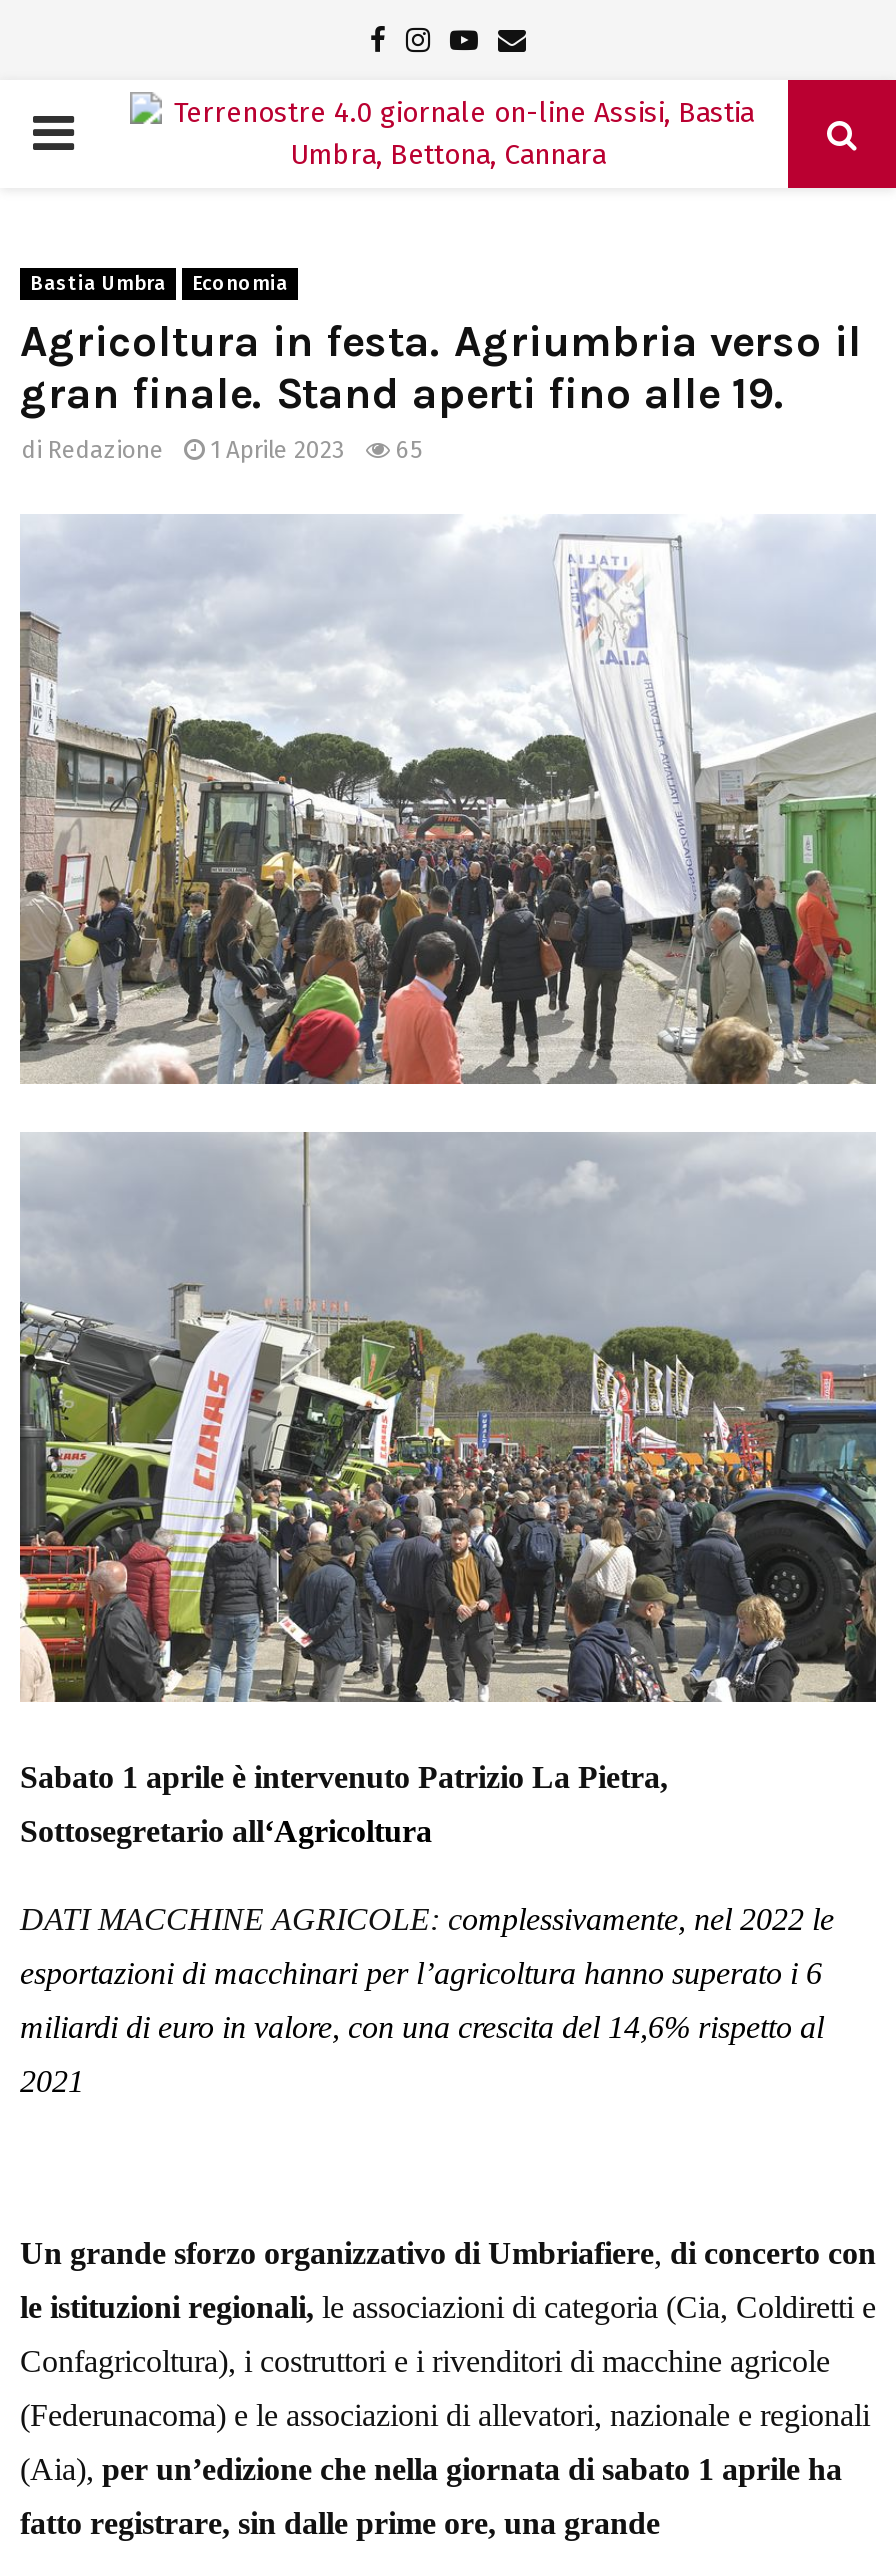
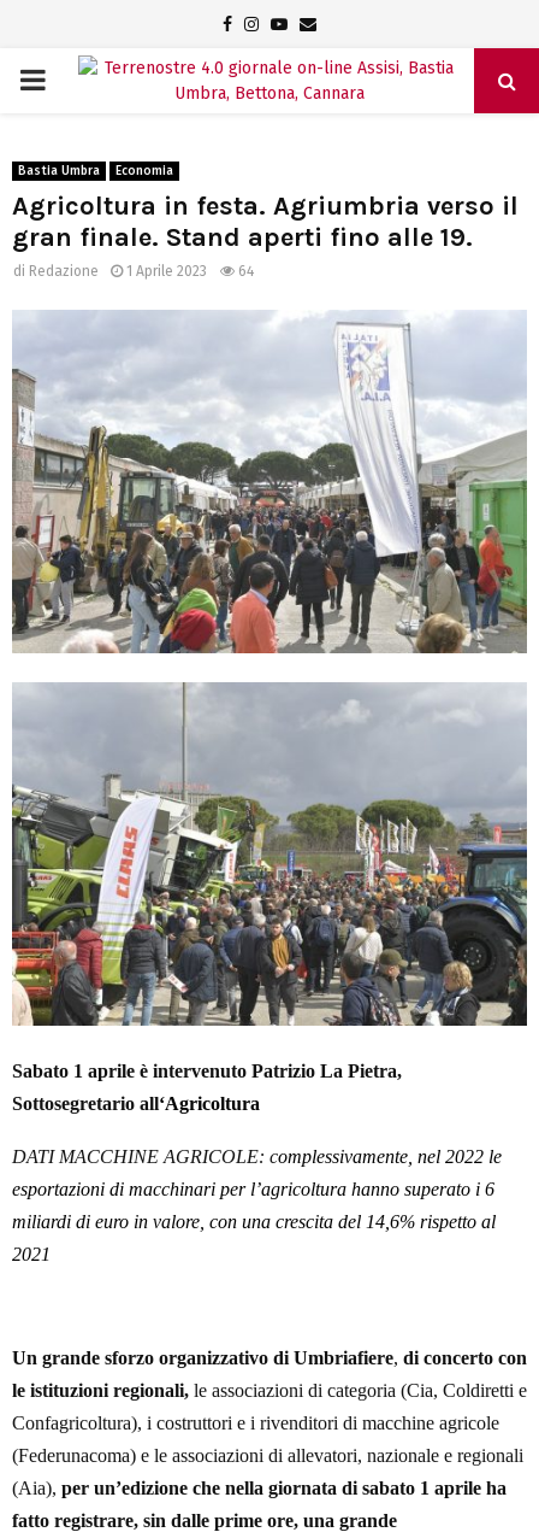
[22,436,422,464] di Redazione 1 Aprile 2023 65 -> [13,263,254,280] di Redazione 1 Aprile 2023 64

